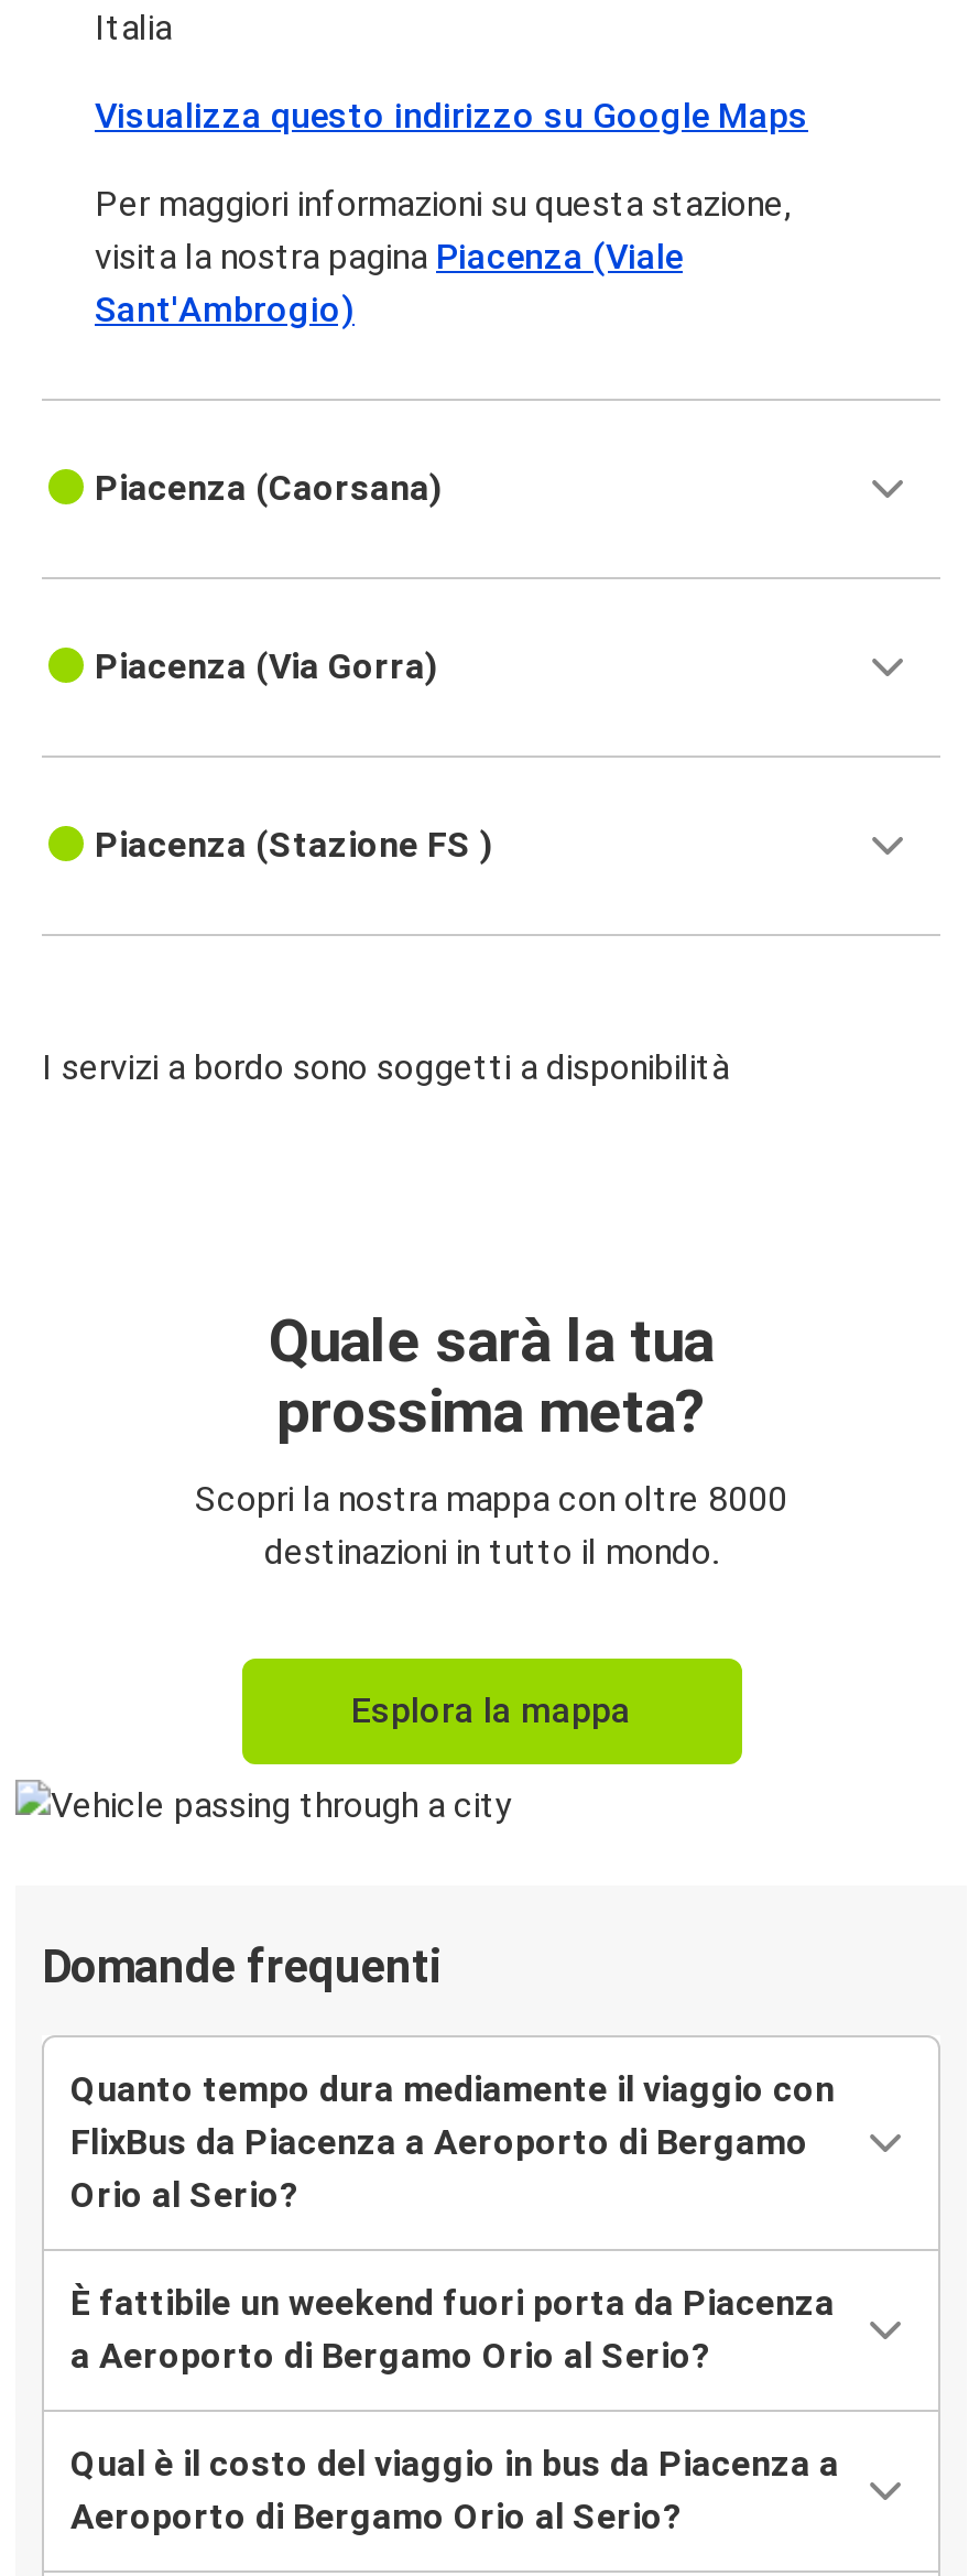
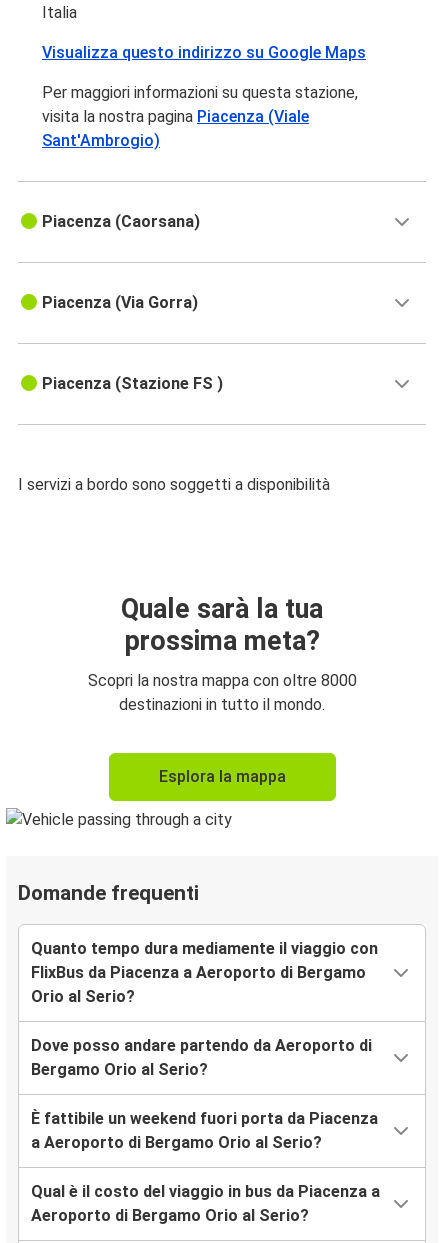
none -> [31,1036,372,1079] Dove posso andare partendo da Aeroporto di | Bergamo Orio al Serio?

